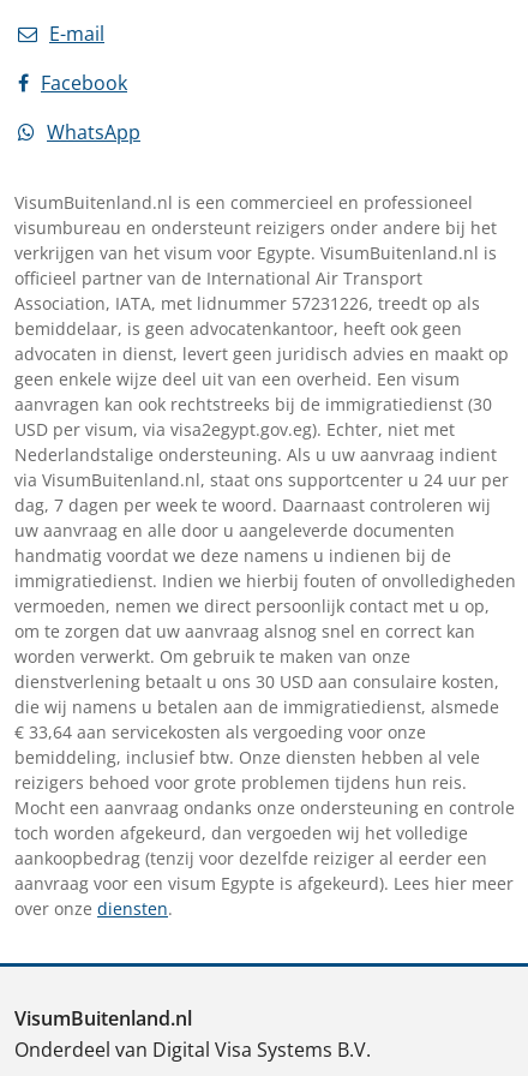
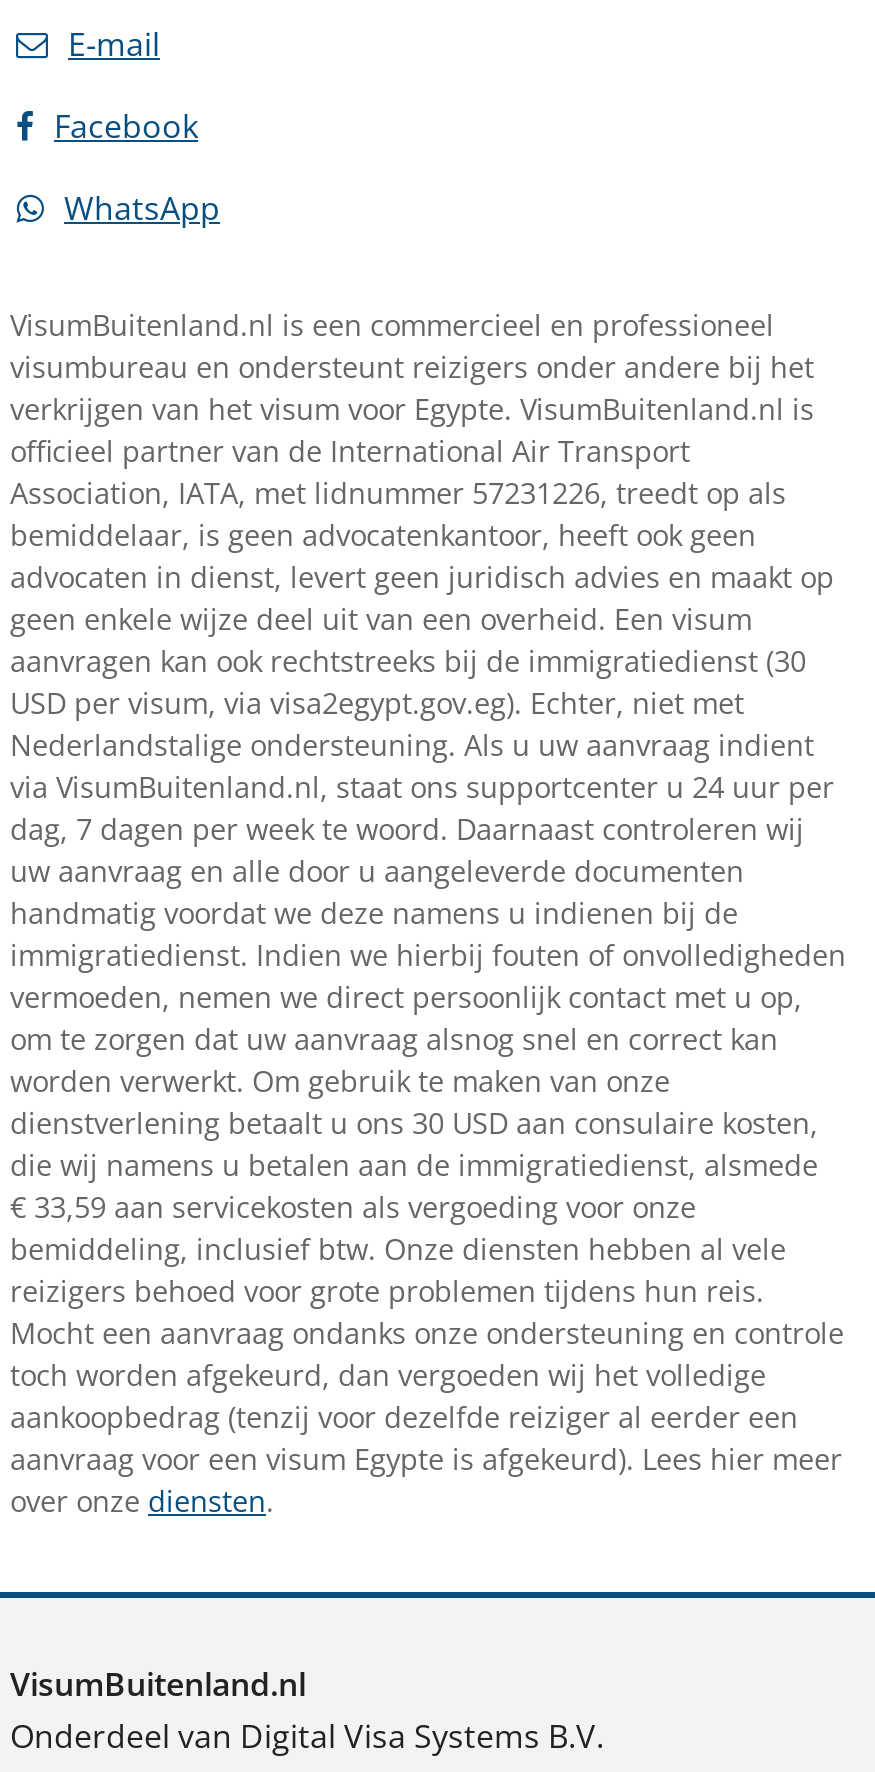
[14,721,426,743] € 33,64 aan servicekosten als vergoeding voor onze -> [10,1188,696,1226] € 33,59 aan servicekosten als vergoeding voor onze

